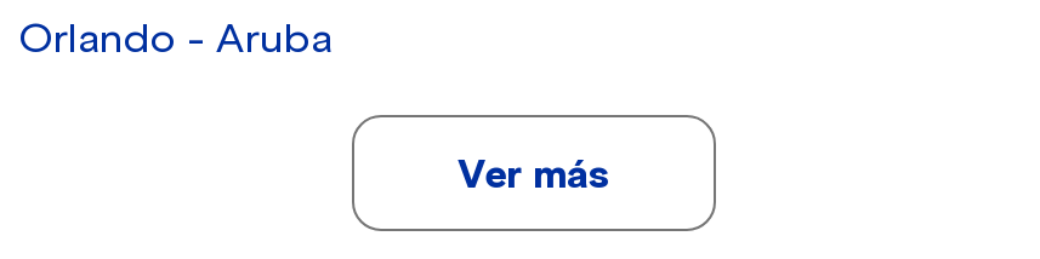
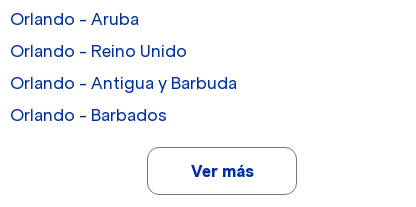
none -> [10,41,237,125] Orlando - Reino Unido | Orlando - Antigua y Barbuda | Orlando - Barbados

